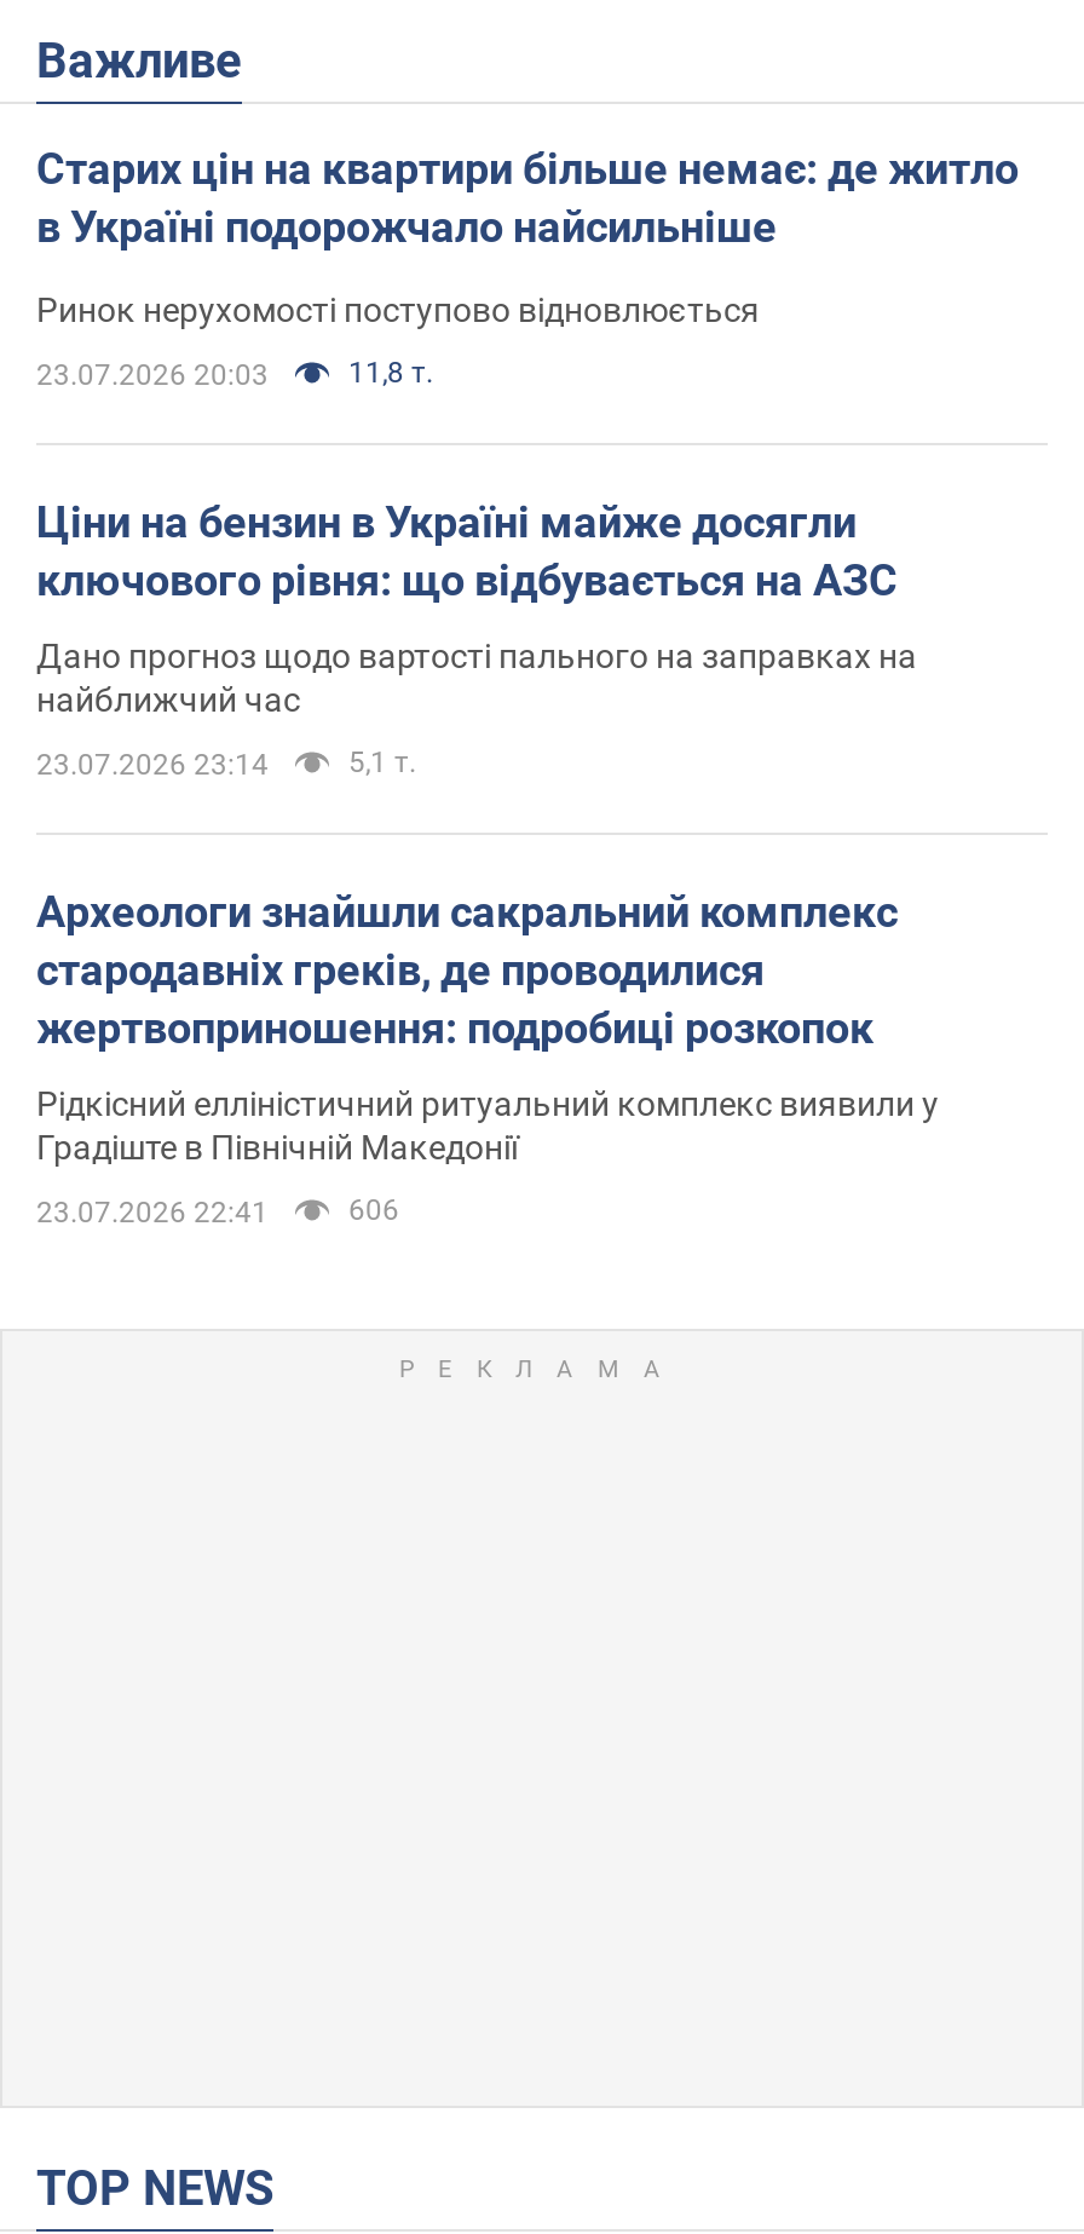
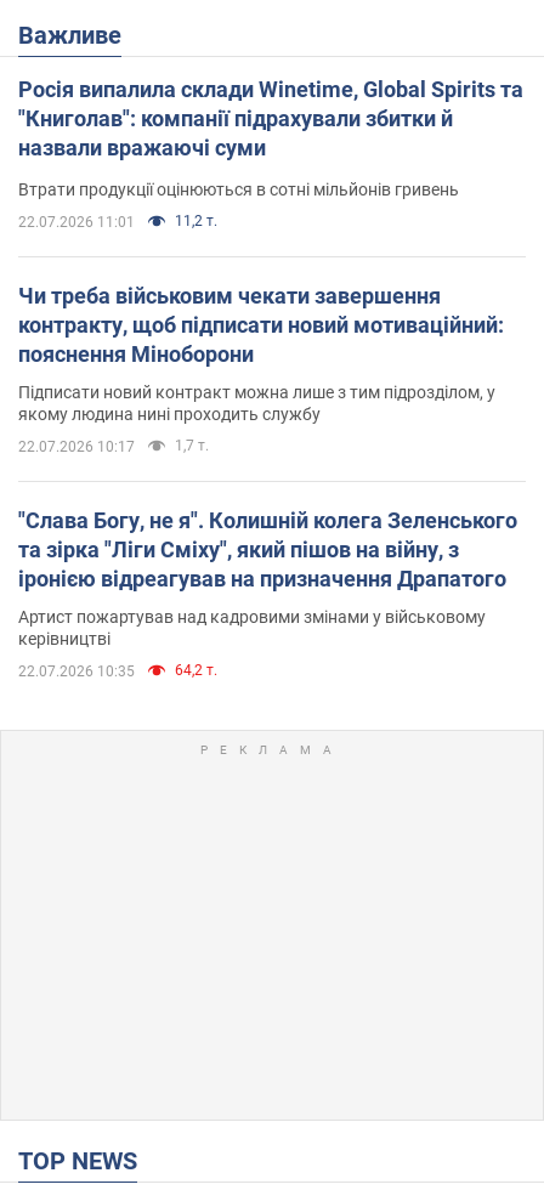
[36,142,1019,251] Старих цін на квартири більше немає: де житло | в Україні подорожчало найсильніше -> [18,76,523,160] Росія випалила склади Winetime, Global Spirits та | "Книголав": компанії підрахували збитки й | назвали вражаючі суми
[36,290,760,328] Ринок нерухомості поступово відновлюється -> [18,179,459,199] Втрати продукції оцінюються в сотні мільйонів гривень
[36,355,433,391] 23.07.2026 20:03 | 11,8 т. -> [18,212,217,230] 22.07.2026 11:01 | 11,2 т.
[36,495,898,604] Ціни на бензин в Україні майже досягли | ключового рівня: що відбувається на АЗС -> [18,283,504,366] Чи треба військовим чекати завершення | контракту, щоб підписати новий мотиваційний: | пояснення Міноборони
[36,636,917,718] Дано прогноз щодо вартості пального на заправках на | найближчий час -> [18,382,495,423] Підписати новий контракт можна лише з тим підрозділом, у | якому людина нині проходить службу
[36,745,416,781] 23.07.2026 23:14 | 5,1 т. -> [18,437,209,455] 22.07.2026 10:17 | 1,7 т.
[36,885,898,1052] Археологи знайшли сакральний комплекс | стародавніх греків, де проводилися | жертвоприношення: подробиці розкопок -> [18,507,517,591] "Слава Богу, не я". Колишній колега Зеленського | та зірка "Ліги Сміху", який пішов на війну, з | іронією відреагував на призначення Драпатого
[36,1084,939,1166] Рідкісний елліністичний ритуальний комплекс виявили у | Градіште в Північній Македонії -> [18,607,486,648] Артист пожартував над кадровими змінами у військовому | керівництві
[36,1193,399,1229] 23.07.2026 22:41 | 606 -> [18,661,217,680] 22.07.2026 10:35 | 64,2 т.

